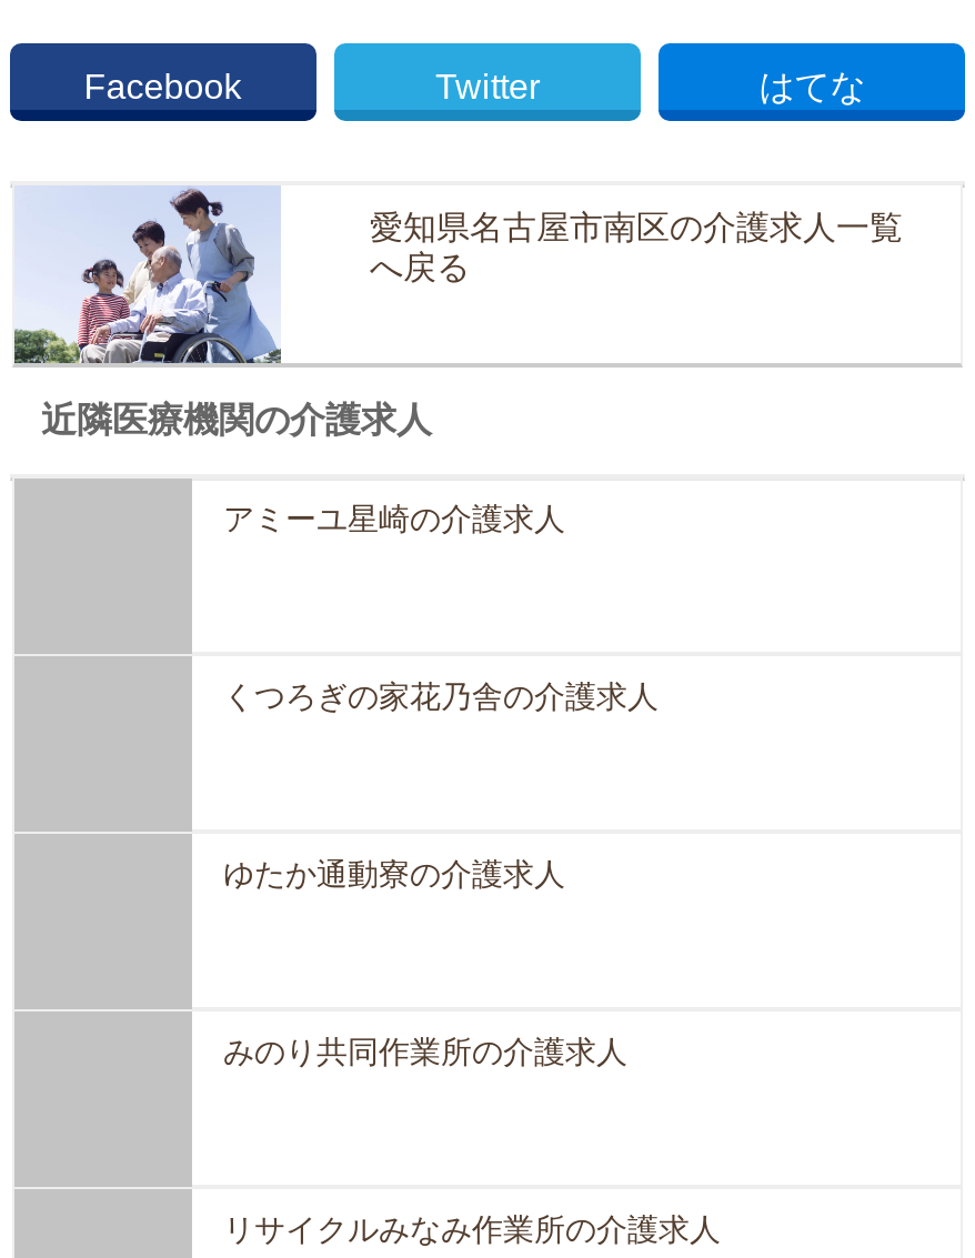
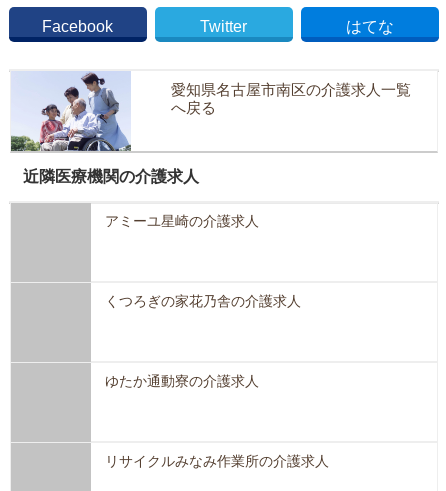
[223,1034,627,1069] みのり共同作業所の介護求人 -> none

